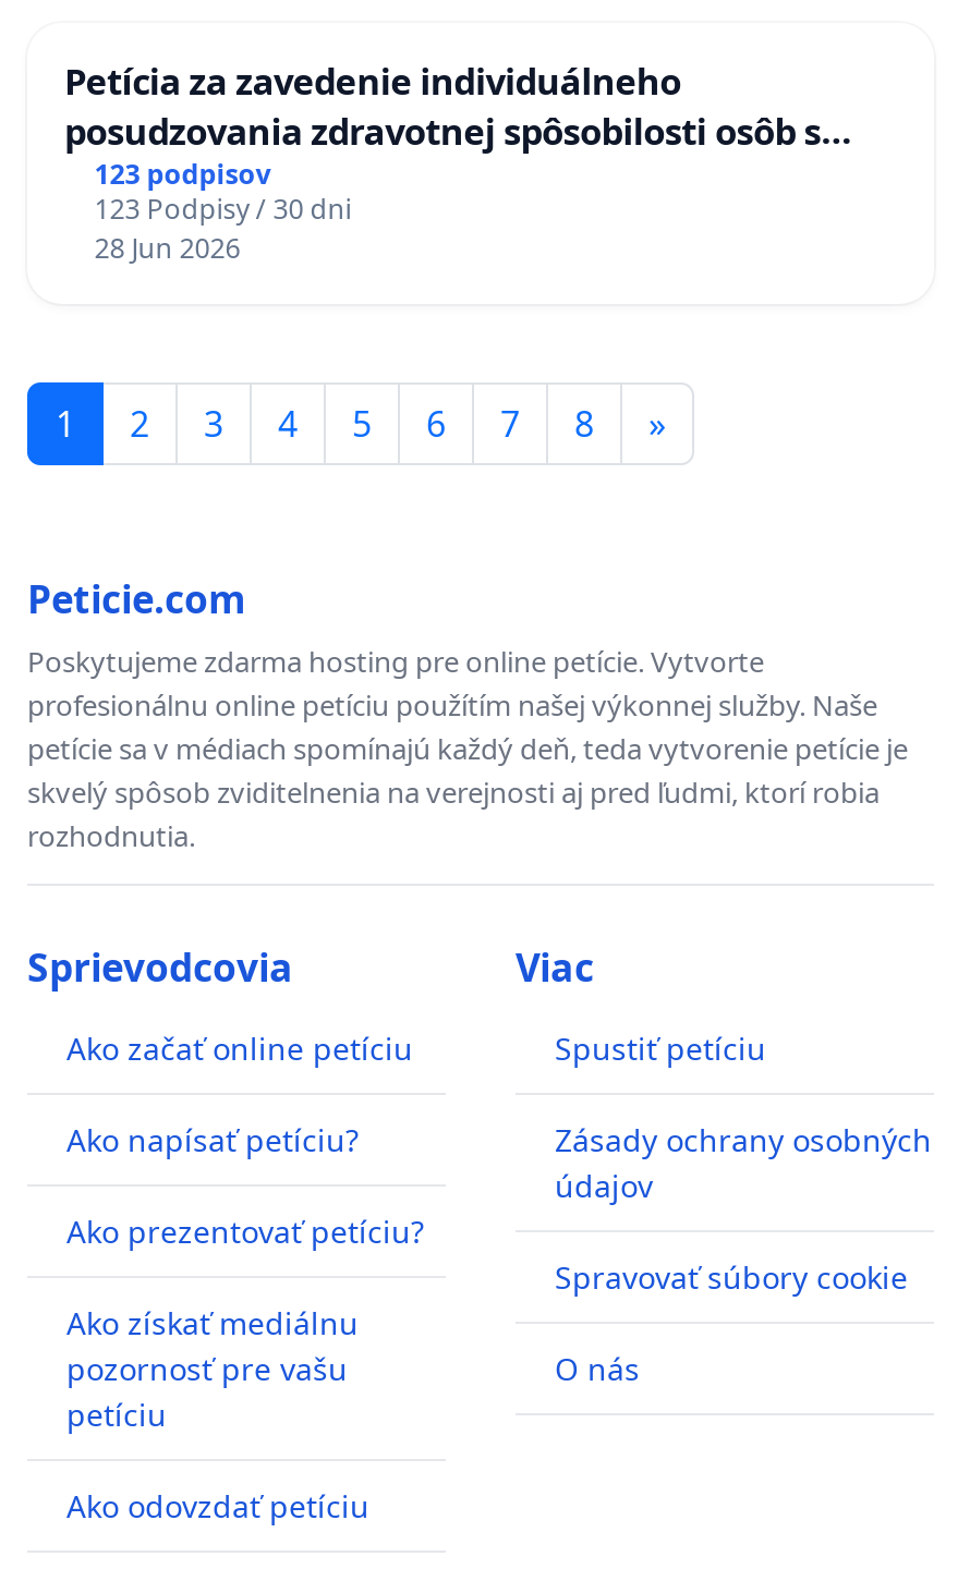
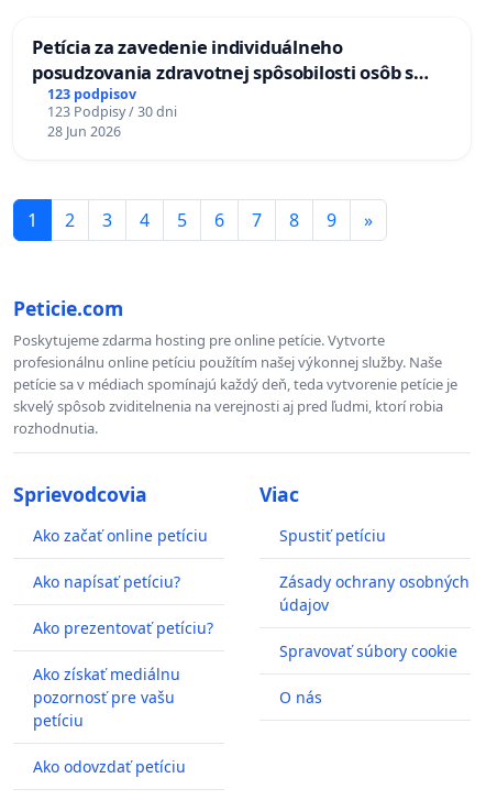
none -> [327,209,336,233] 9

